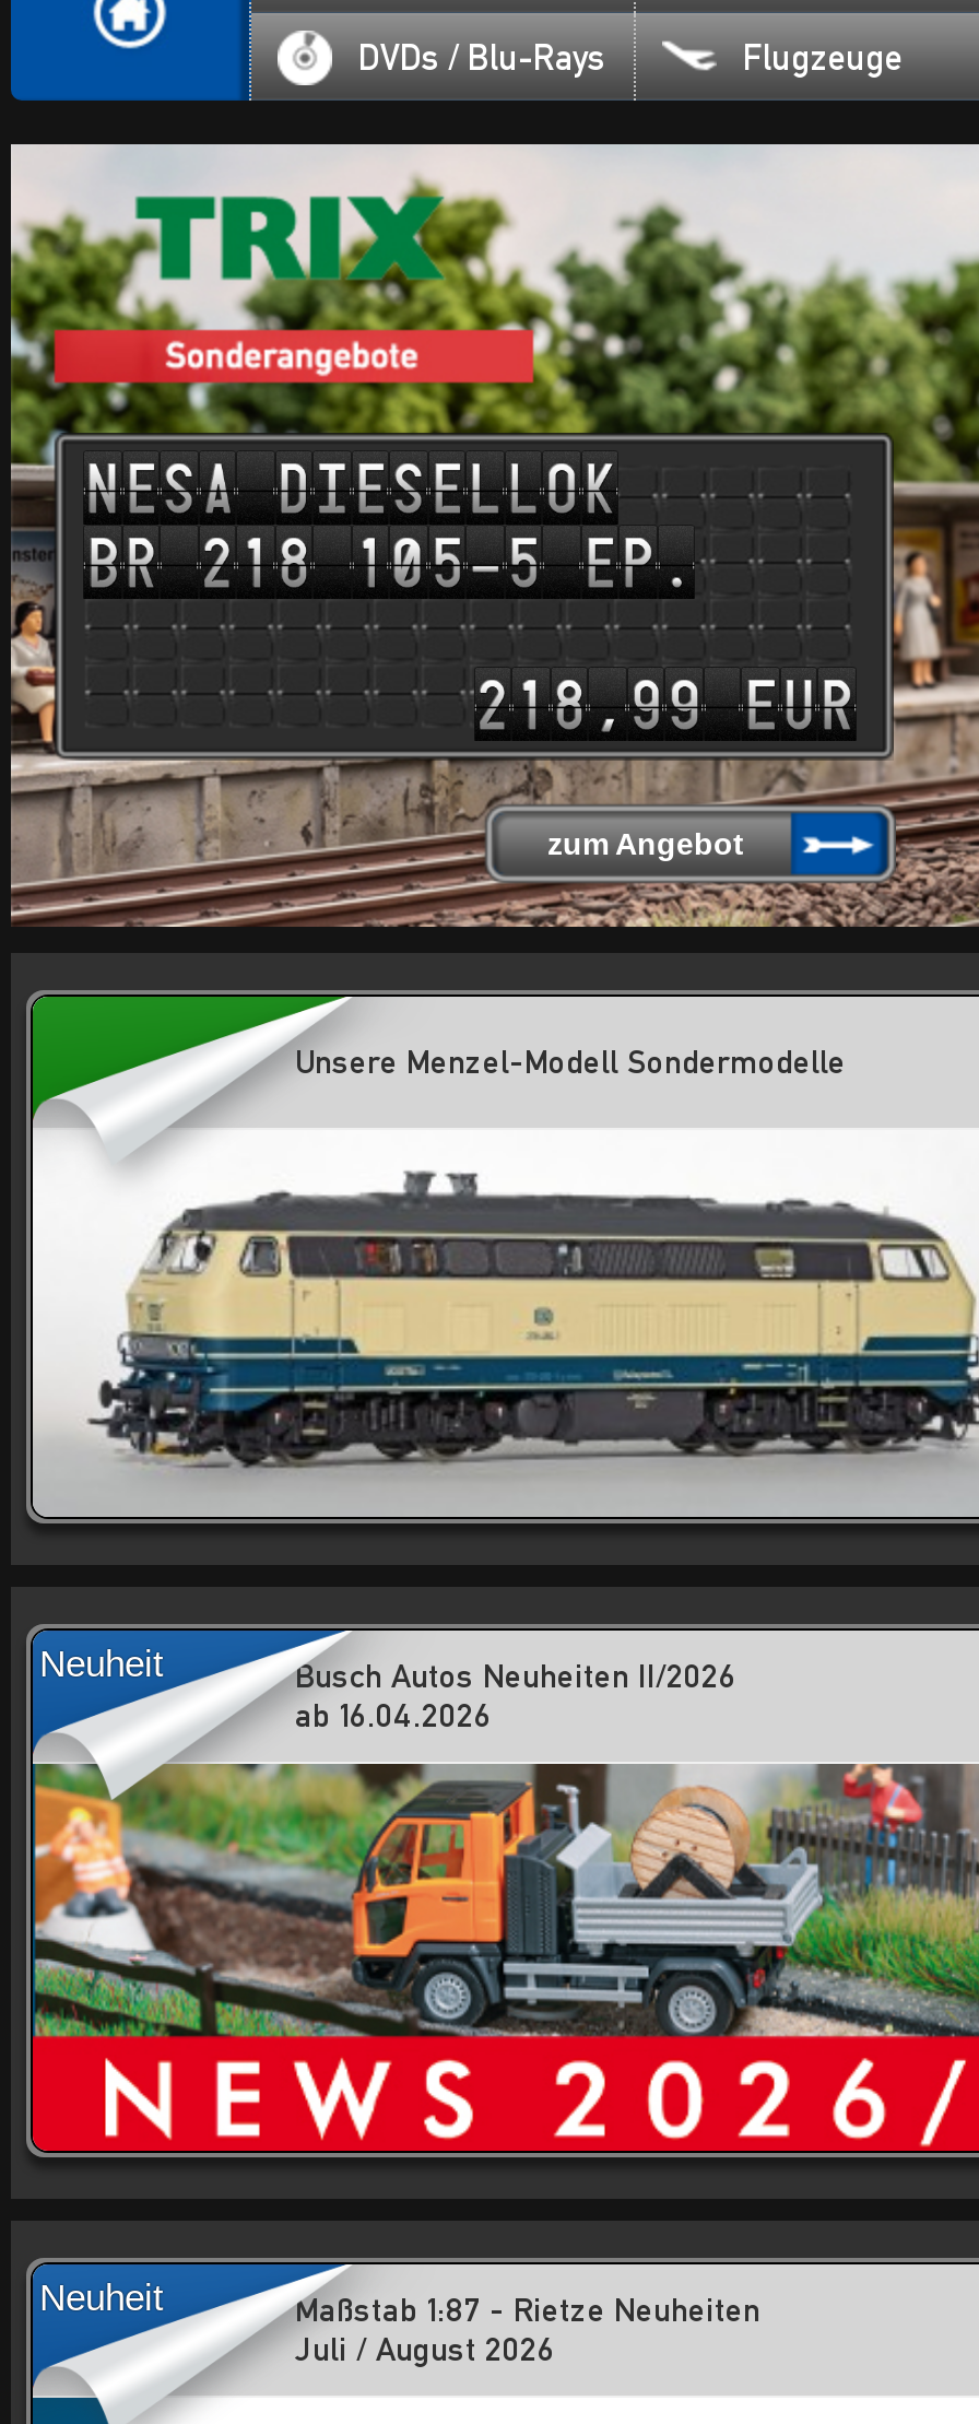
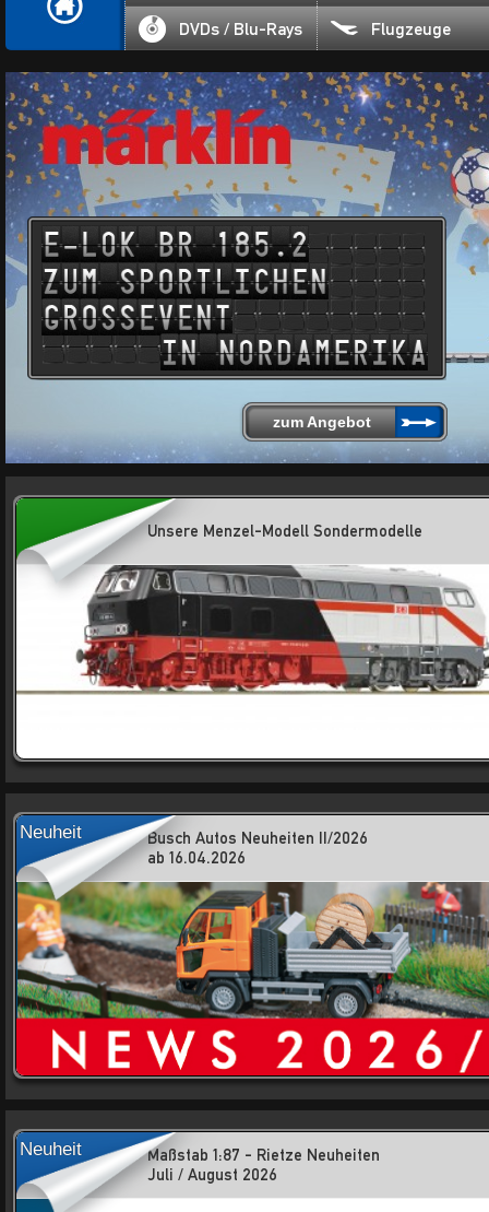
[9,142,972,929] [image] -> [4,71,486,464] [image]
[33,1130,972,1513] [image] -> [17,564,486,757] [image]

